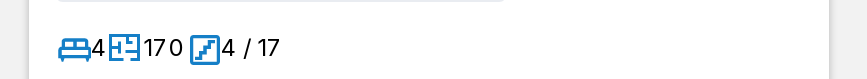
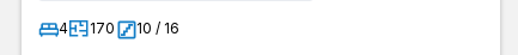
[221,32,283,62] 4 / 17 -> [136,19,179,37] 10 / 16

